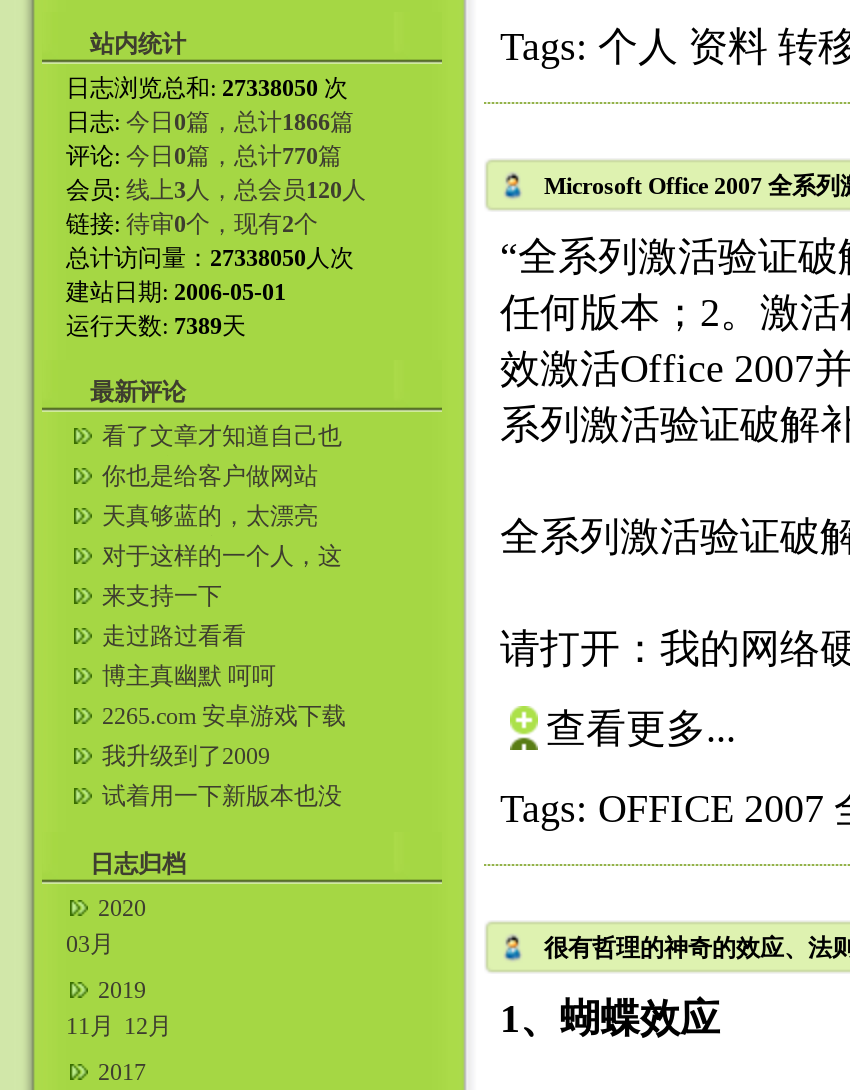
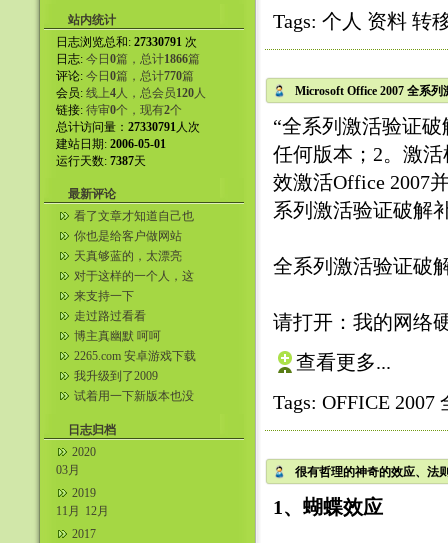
[66,74,348,102] 日志浏览总和: 27338050次 -> [56,35,197,49] 日志浏览总和: 27330791次
[66,176,366,204] 会员:线上3人，总会员120人 -> [56,86,206,100] 会员:线上4人，总会员120人
[66,244,354,272] 总计访问量：27338050人次 -> [56,120,200,134] 总计访问量：27330791人次
[66,312,246,340] 运行天数: 7389天 -> [56,154,146,168] 运行天数: 7387天

